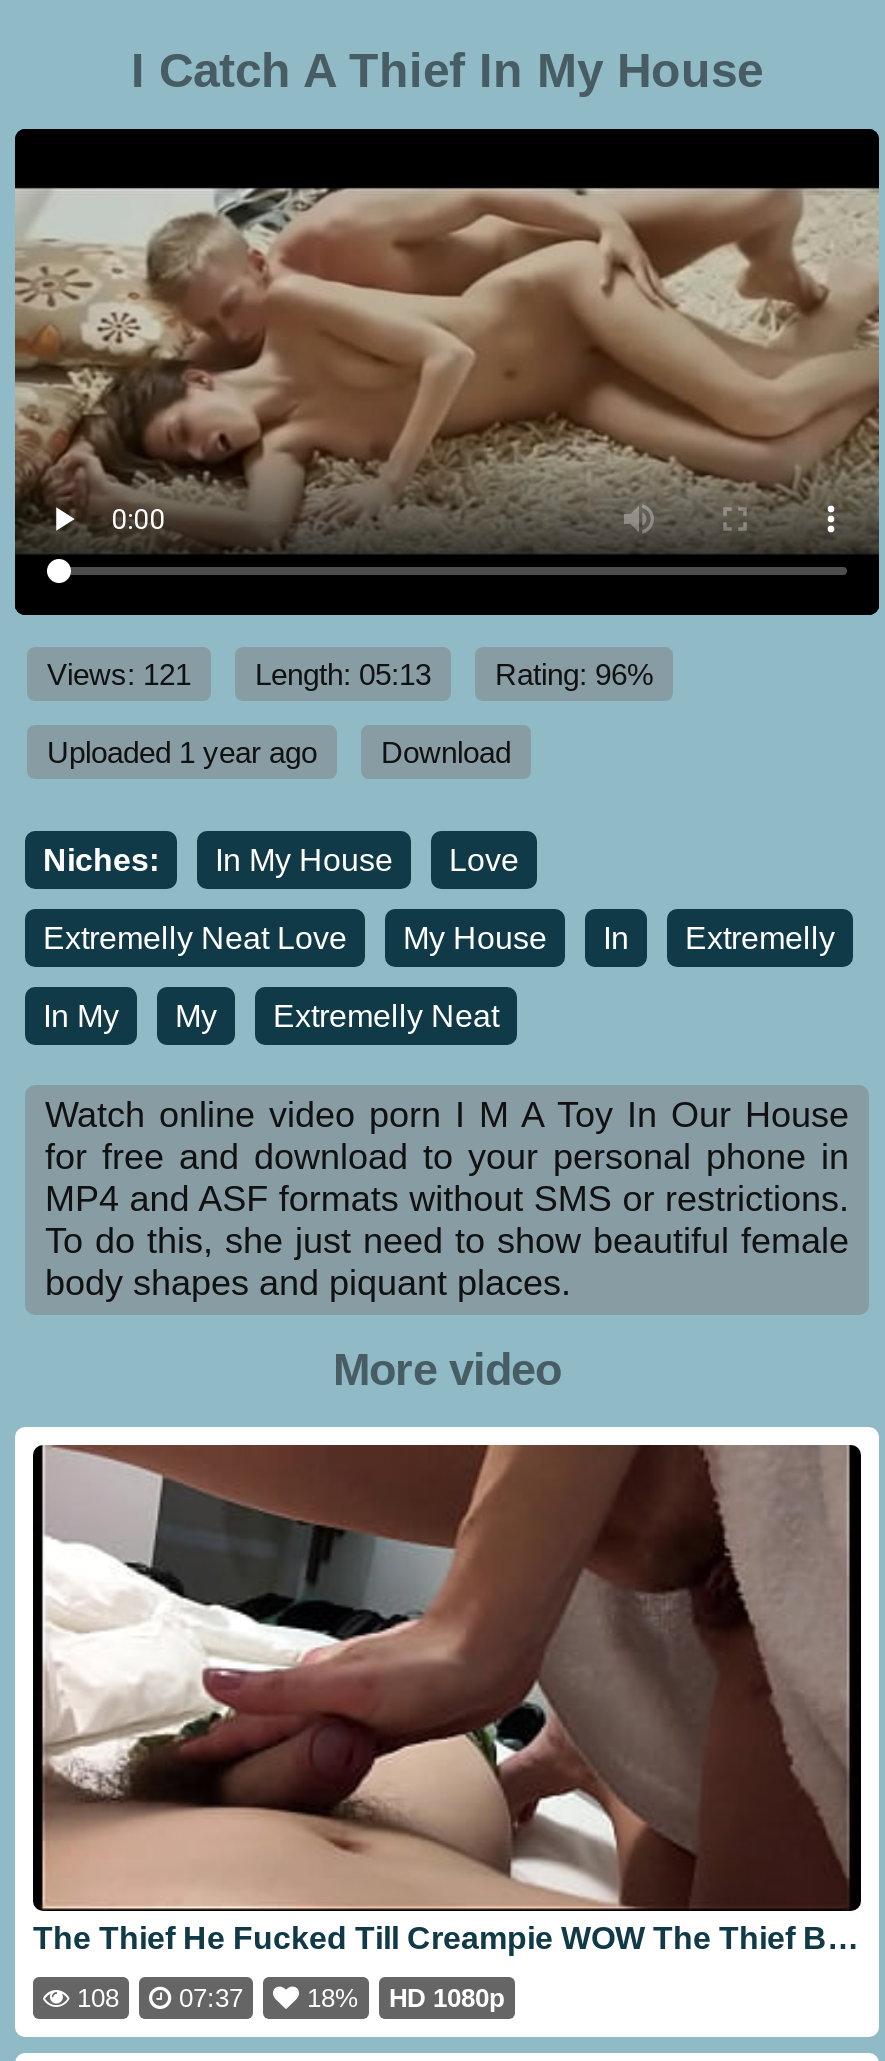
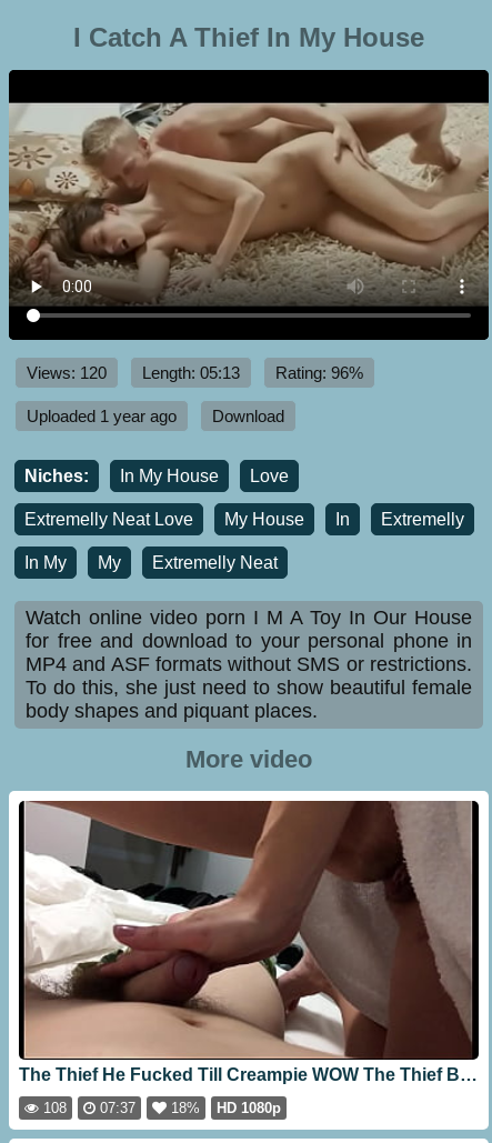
[47,656,653,690] Views: 121 Length: 05:13 Rating: 96% -> [27,363,363,382] Views: 120 Length: 05:13 Rating: 96%

